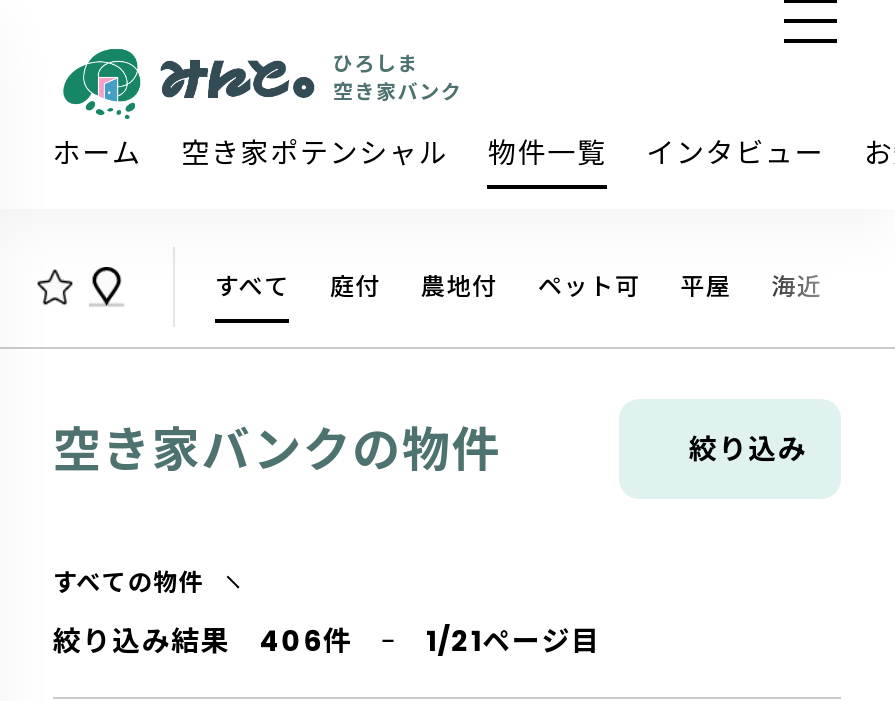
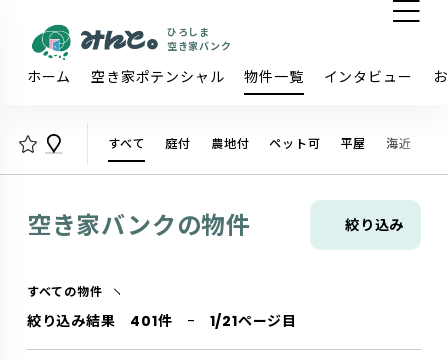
[53,621,352,661] 絞り込み結果 406件 -> [27,311,173,331] 絞り込み結果 401件

